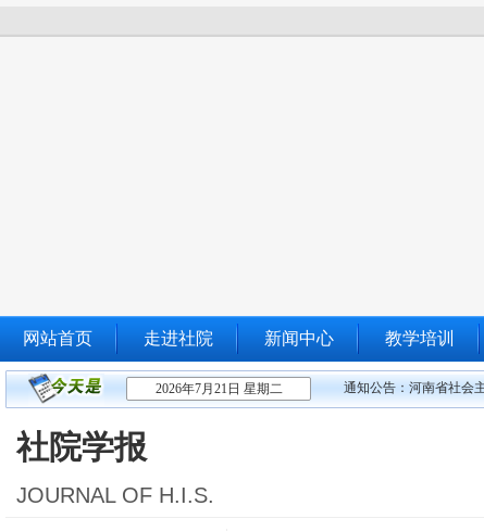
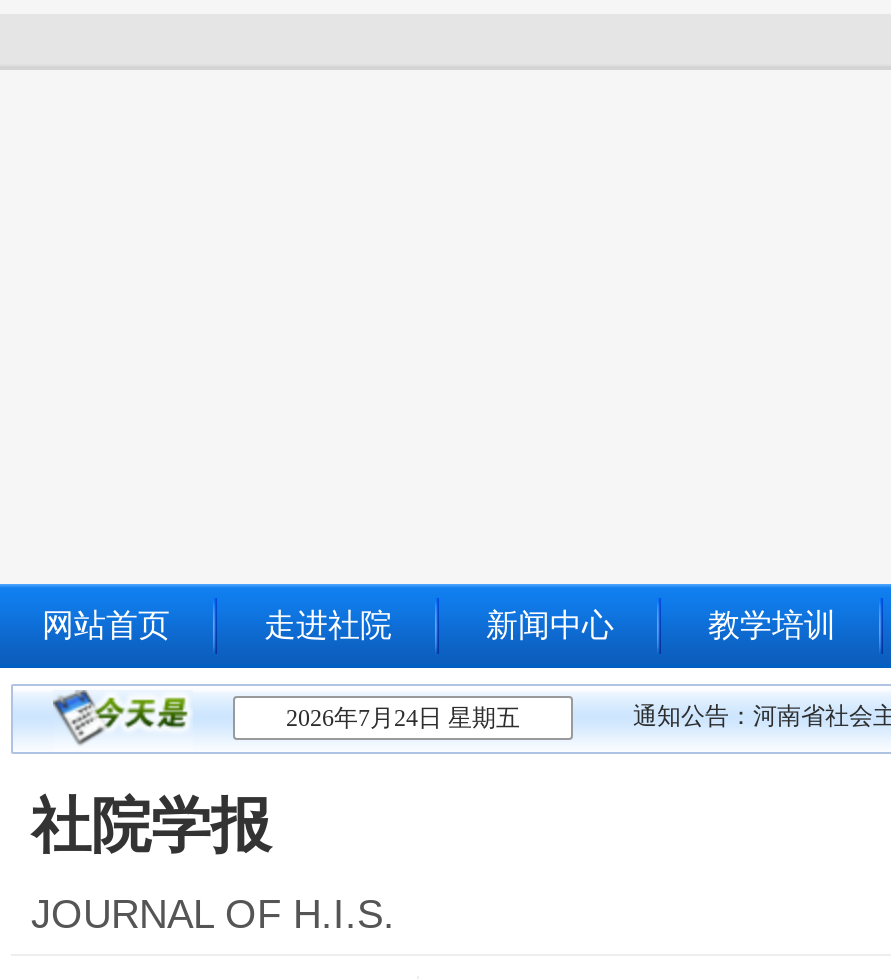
[155,381,282,396] 2026年7月21日 星期二 -> [286,704,520,732] 2026年7月24日 星期五

